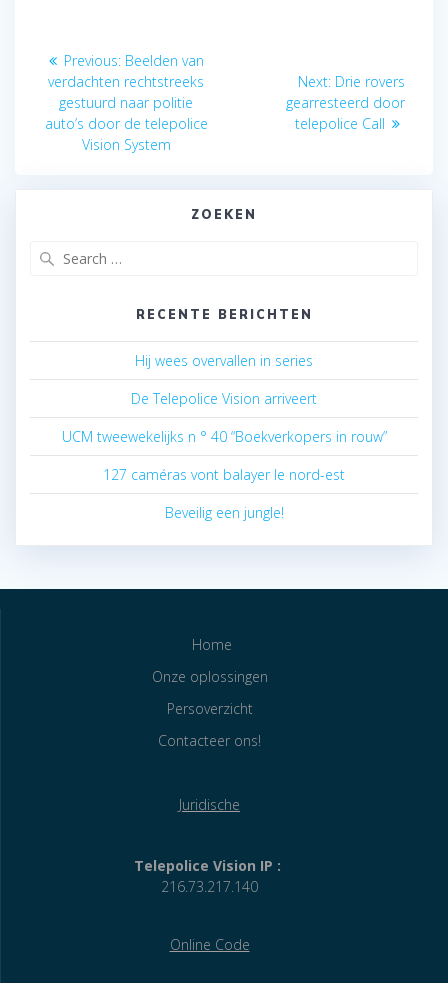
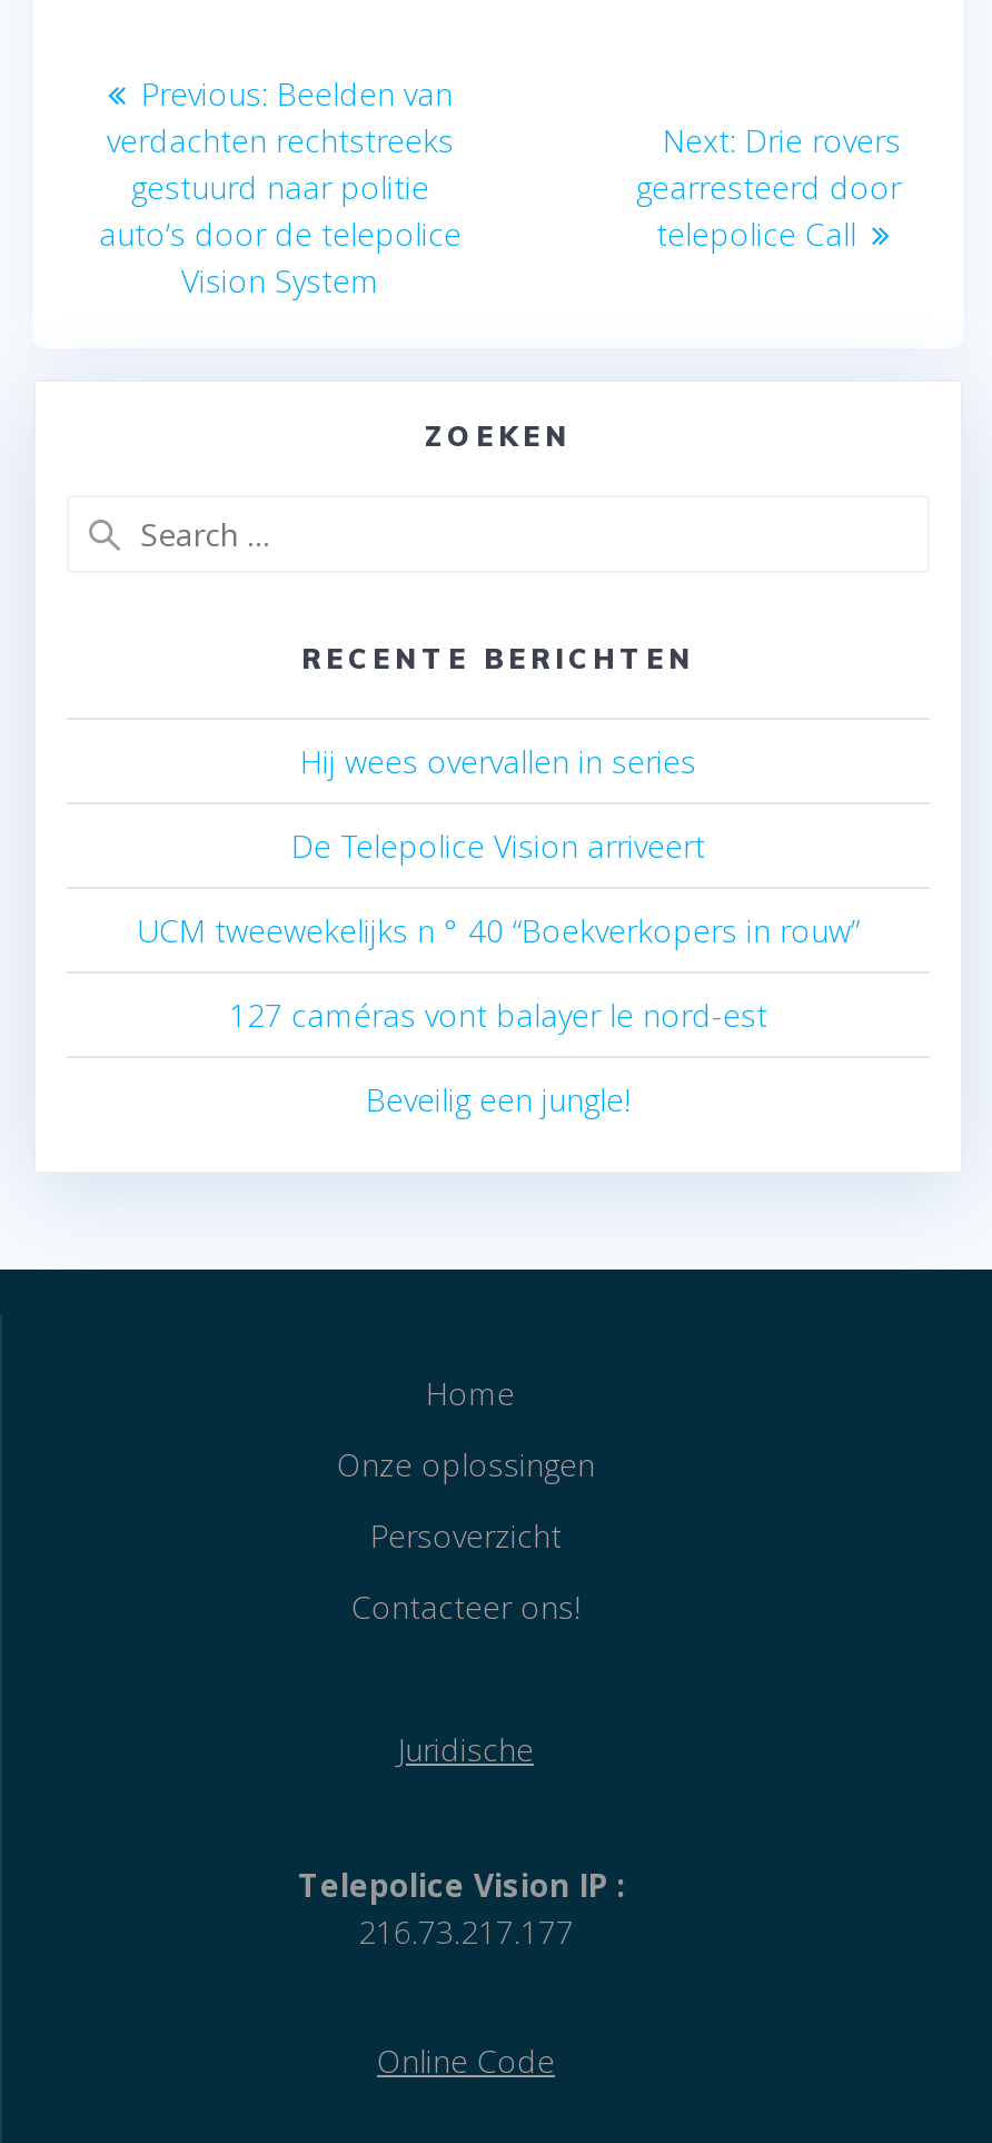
[161,877,258,896] 216.73.217.140 -> [358,1909,574,1952] 216.73.217.177

